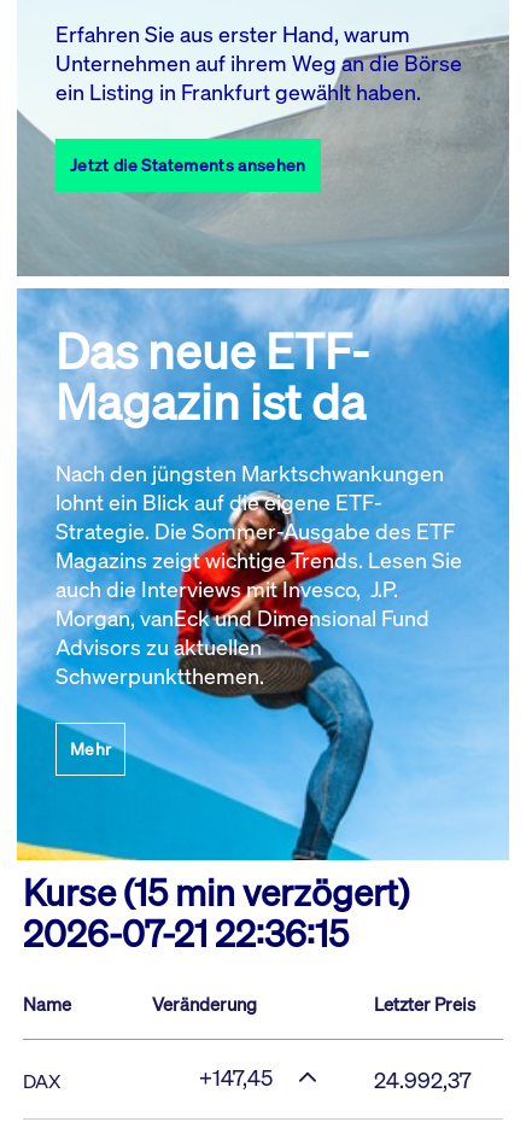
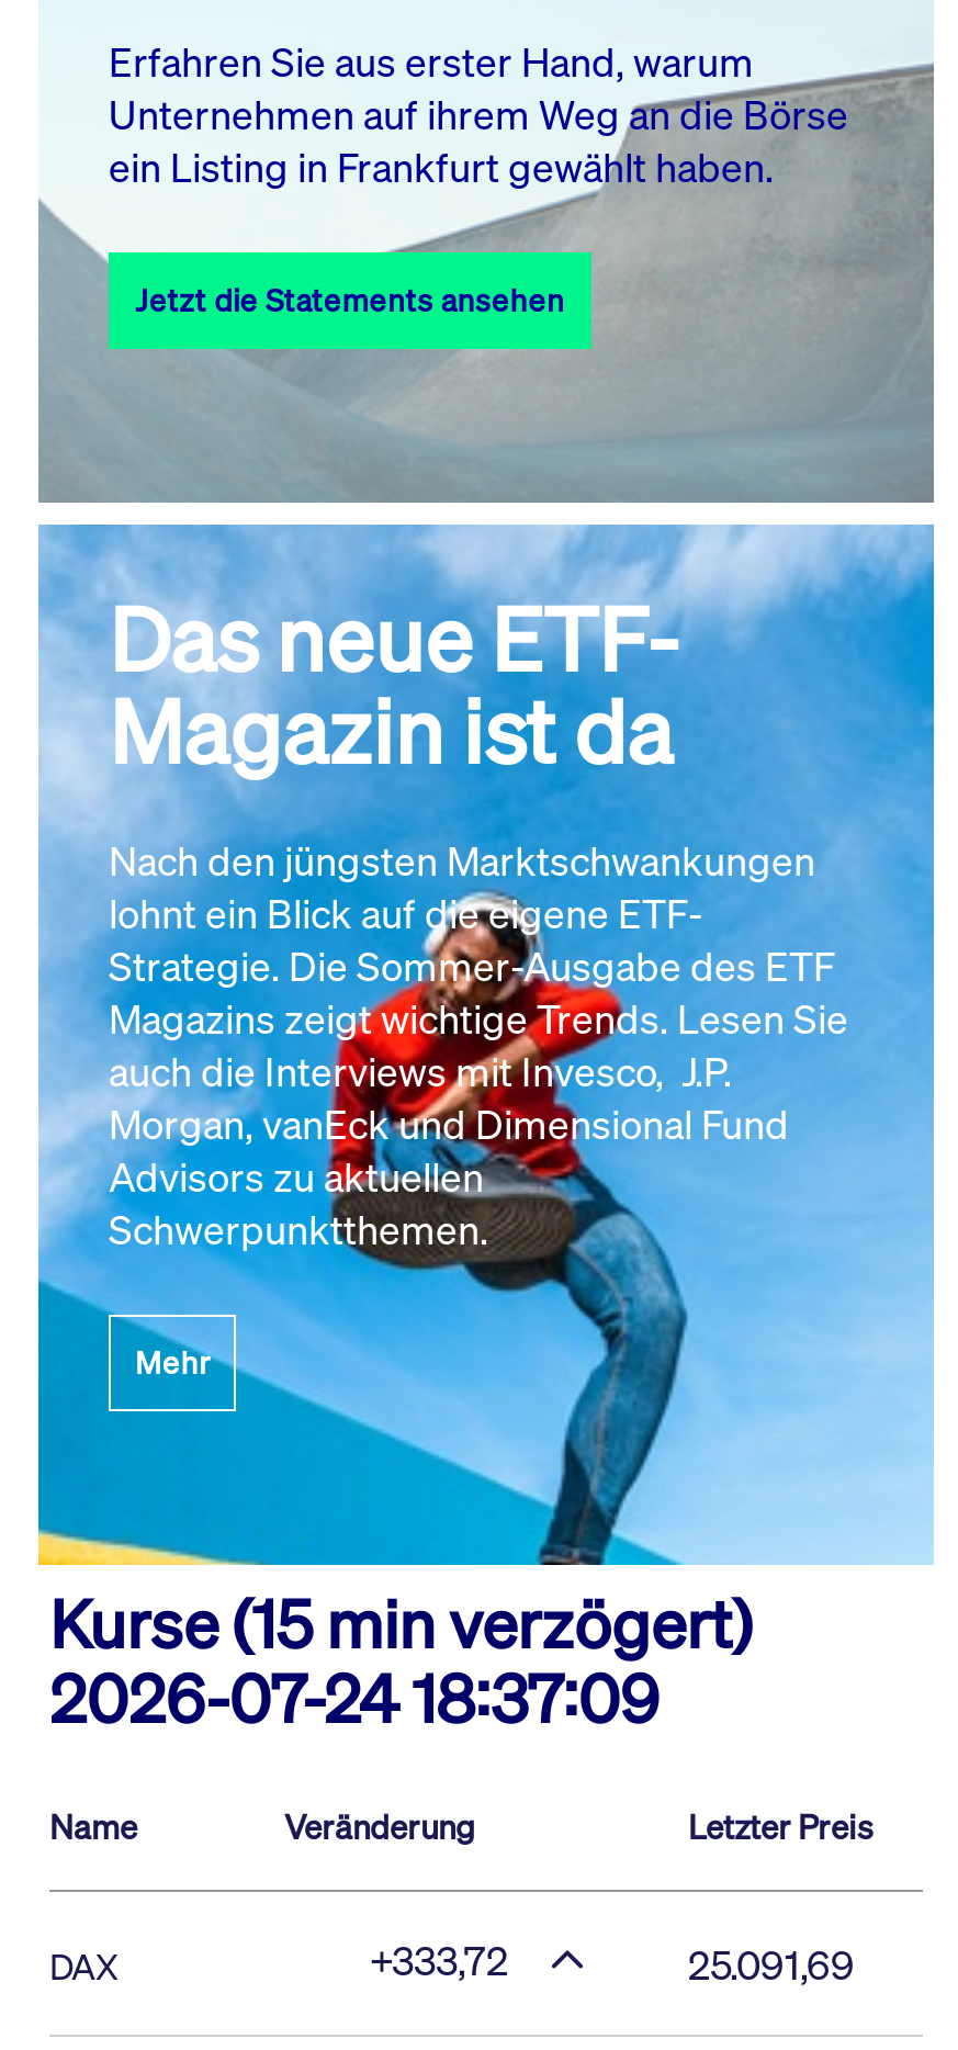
[23,910,349,958] 2026-07-21 22:36:15 -> [49,1655,660,1743] 2026-07-24 18:37:09
[199,1063,273,1092] +147,45 -> [370,1934,508,1986] +333,72
[374,1065,472,1094] 24.992,37 -> [688,1938,855,1991] 25.091,69

